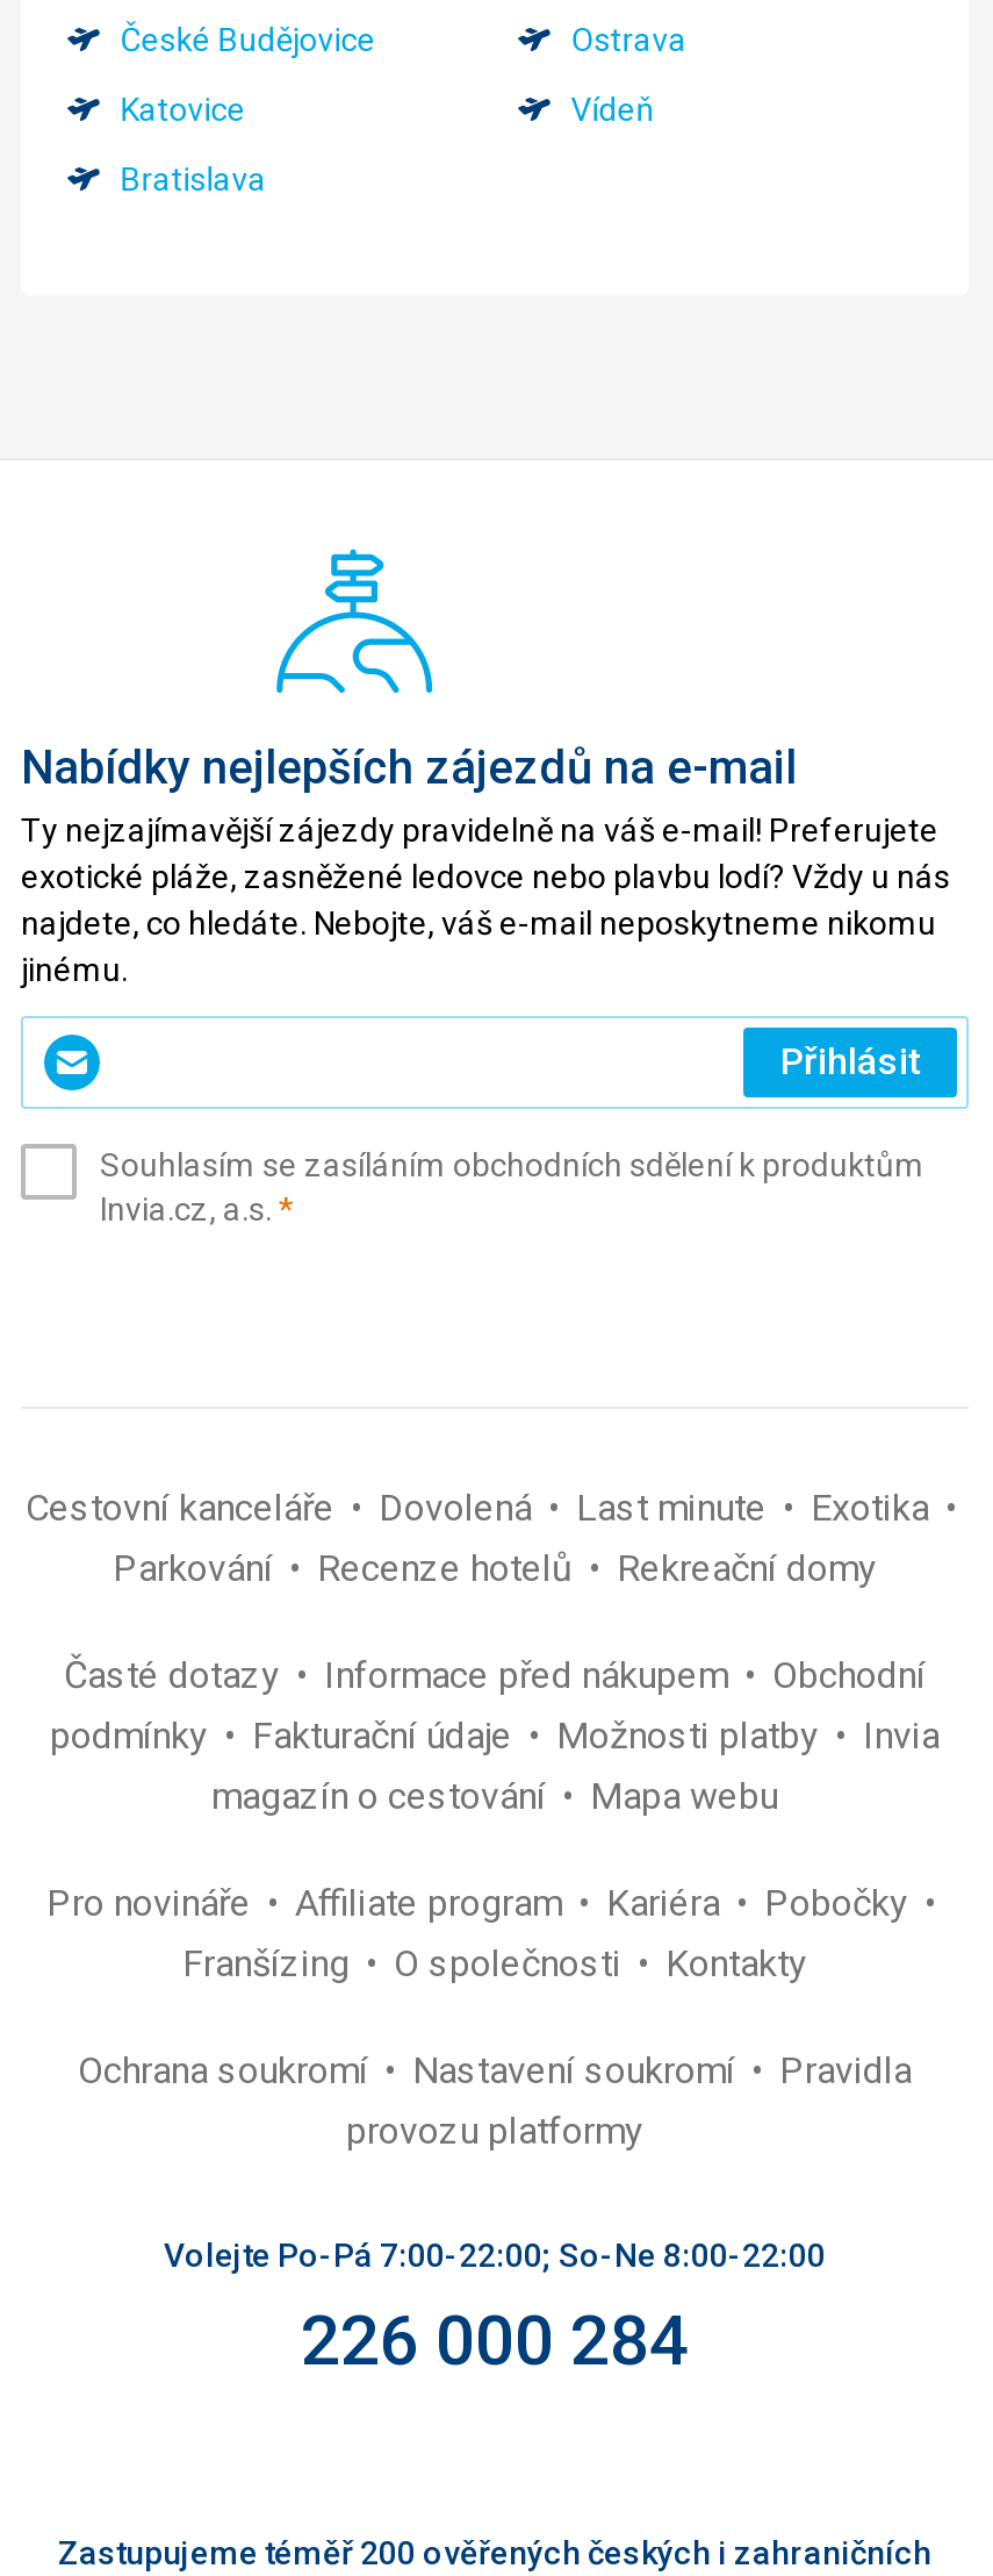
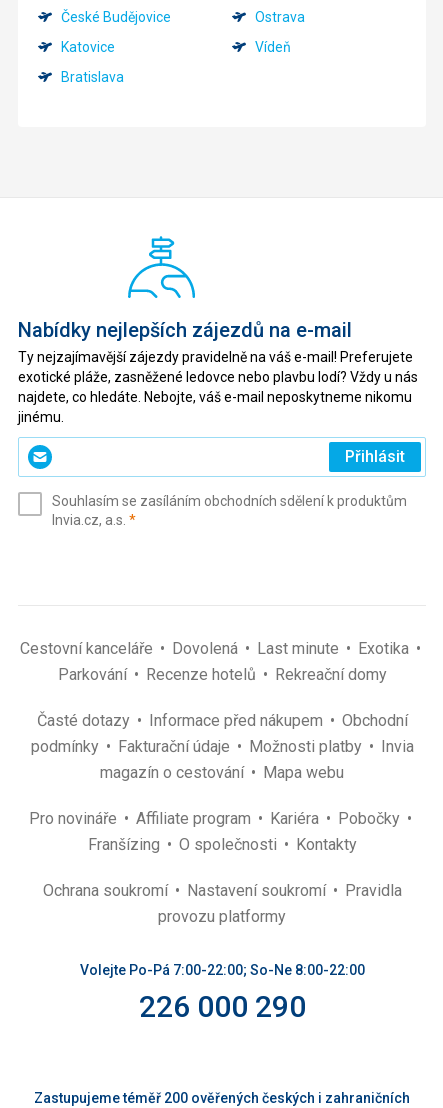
[301,2300,689,2381] 226 000 284 -> [138,989,305,1024] 226 000 290

